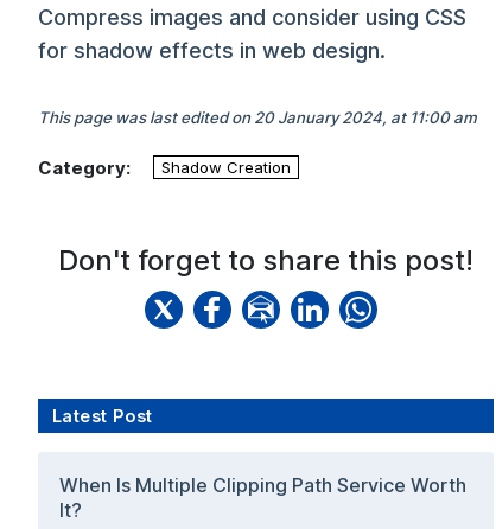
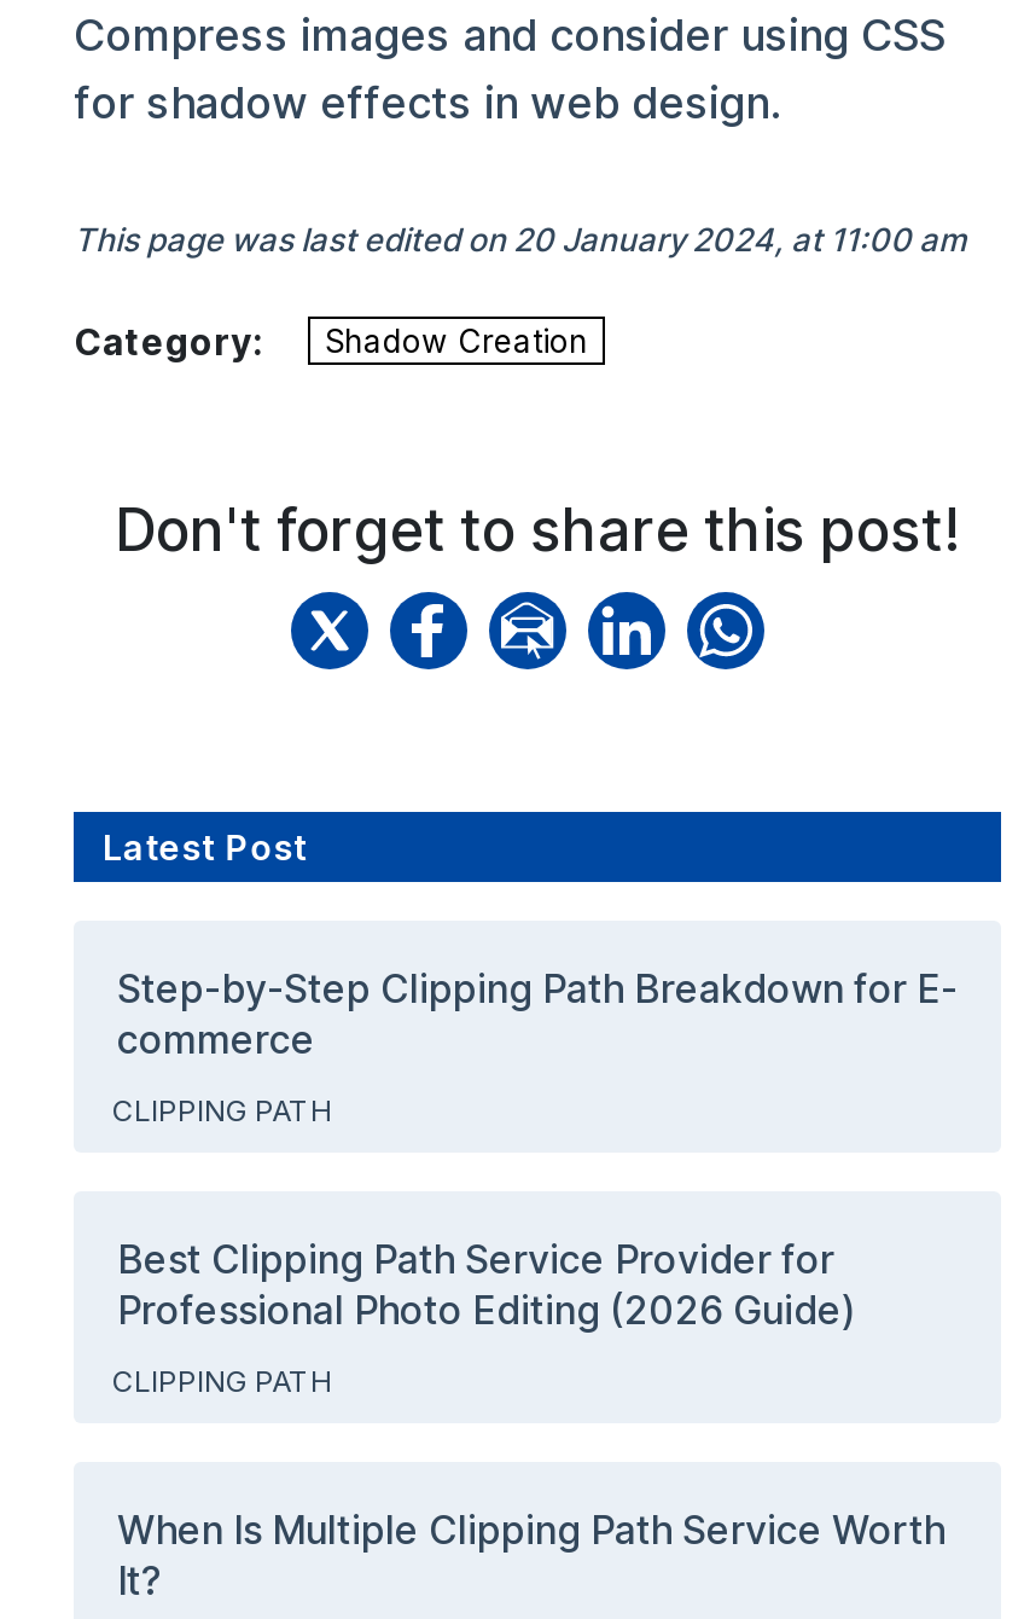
none -> [112,963,958,1398] Step-by-Step Clipping Path Breakdown for E- | commerce | CLIPPING PATH | Best Clipping Path Service Provider for | Professional Photo Editing (2026 Guide) | CLIPPING PATH

